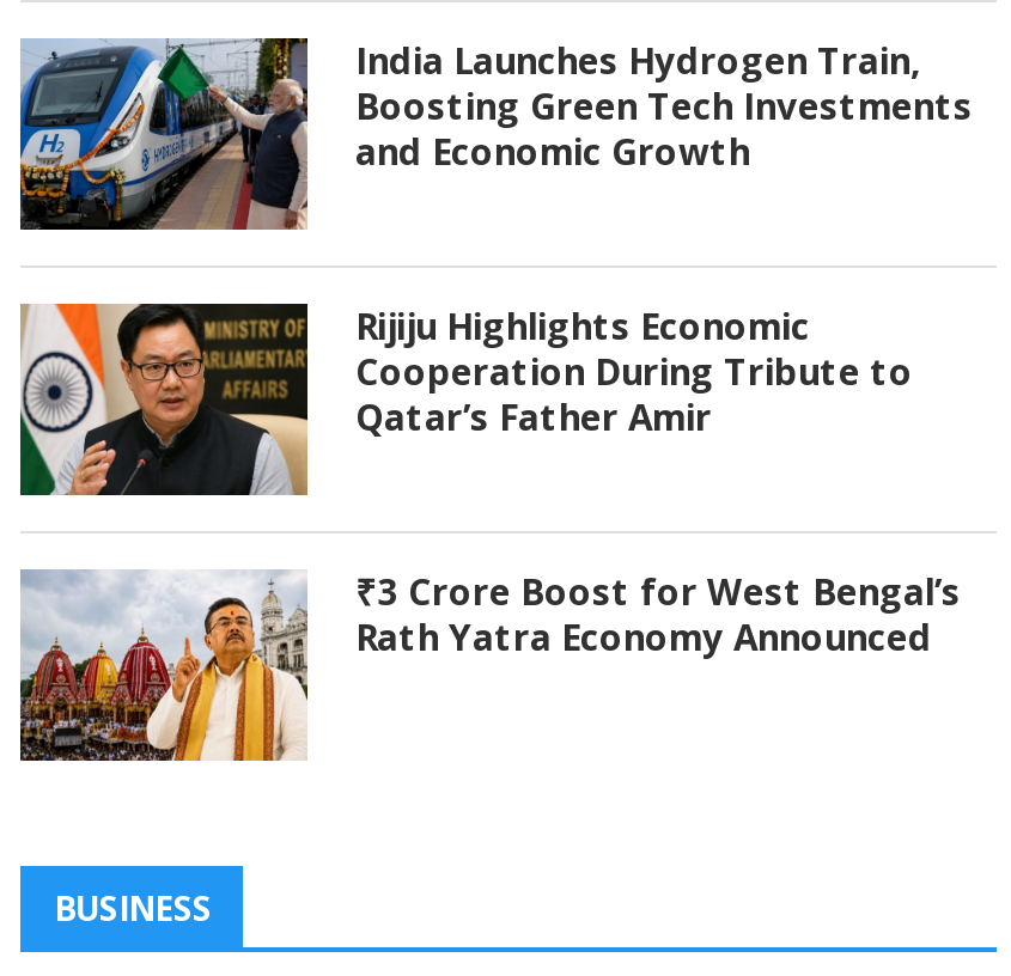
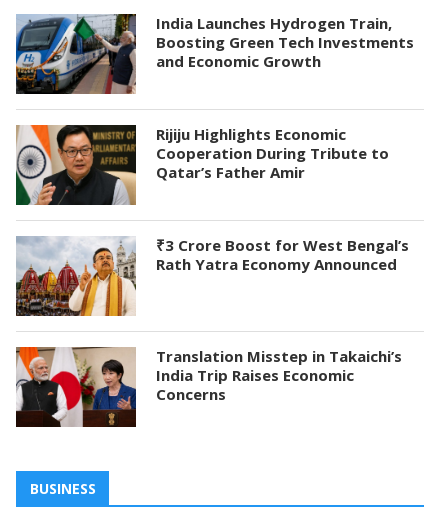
none -> [16,346,402,428] [image] | Translation Misstep in Takaichi’s | India Trip Raises Economic | Concerns

